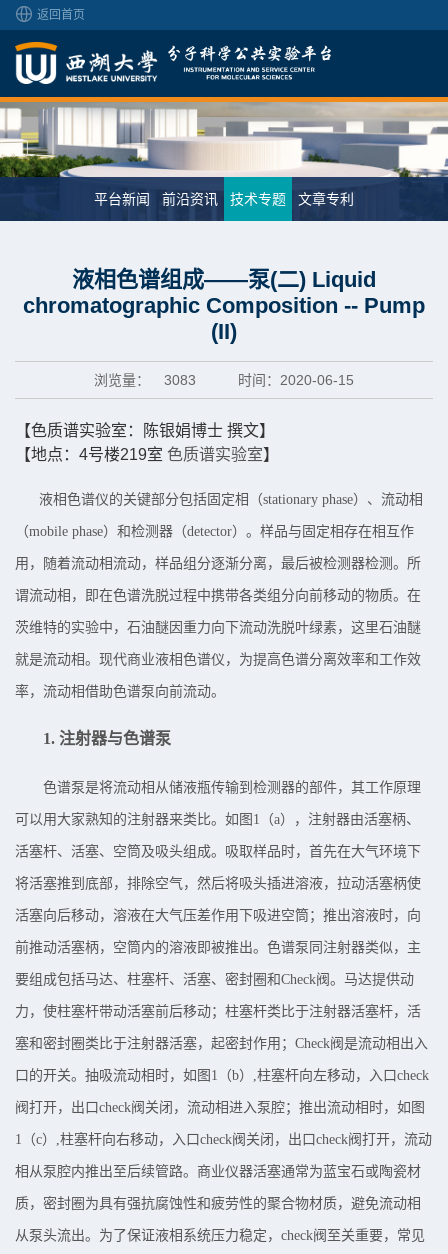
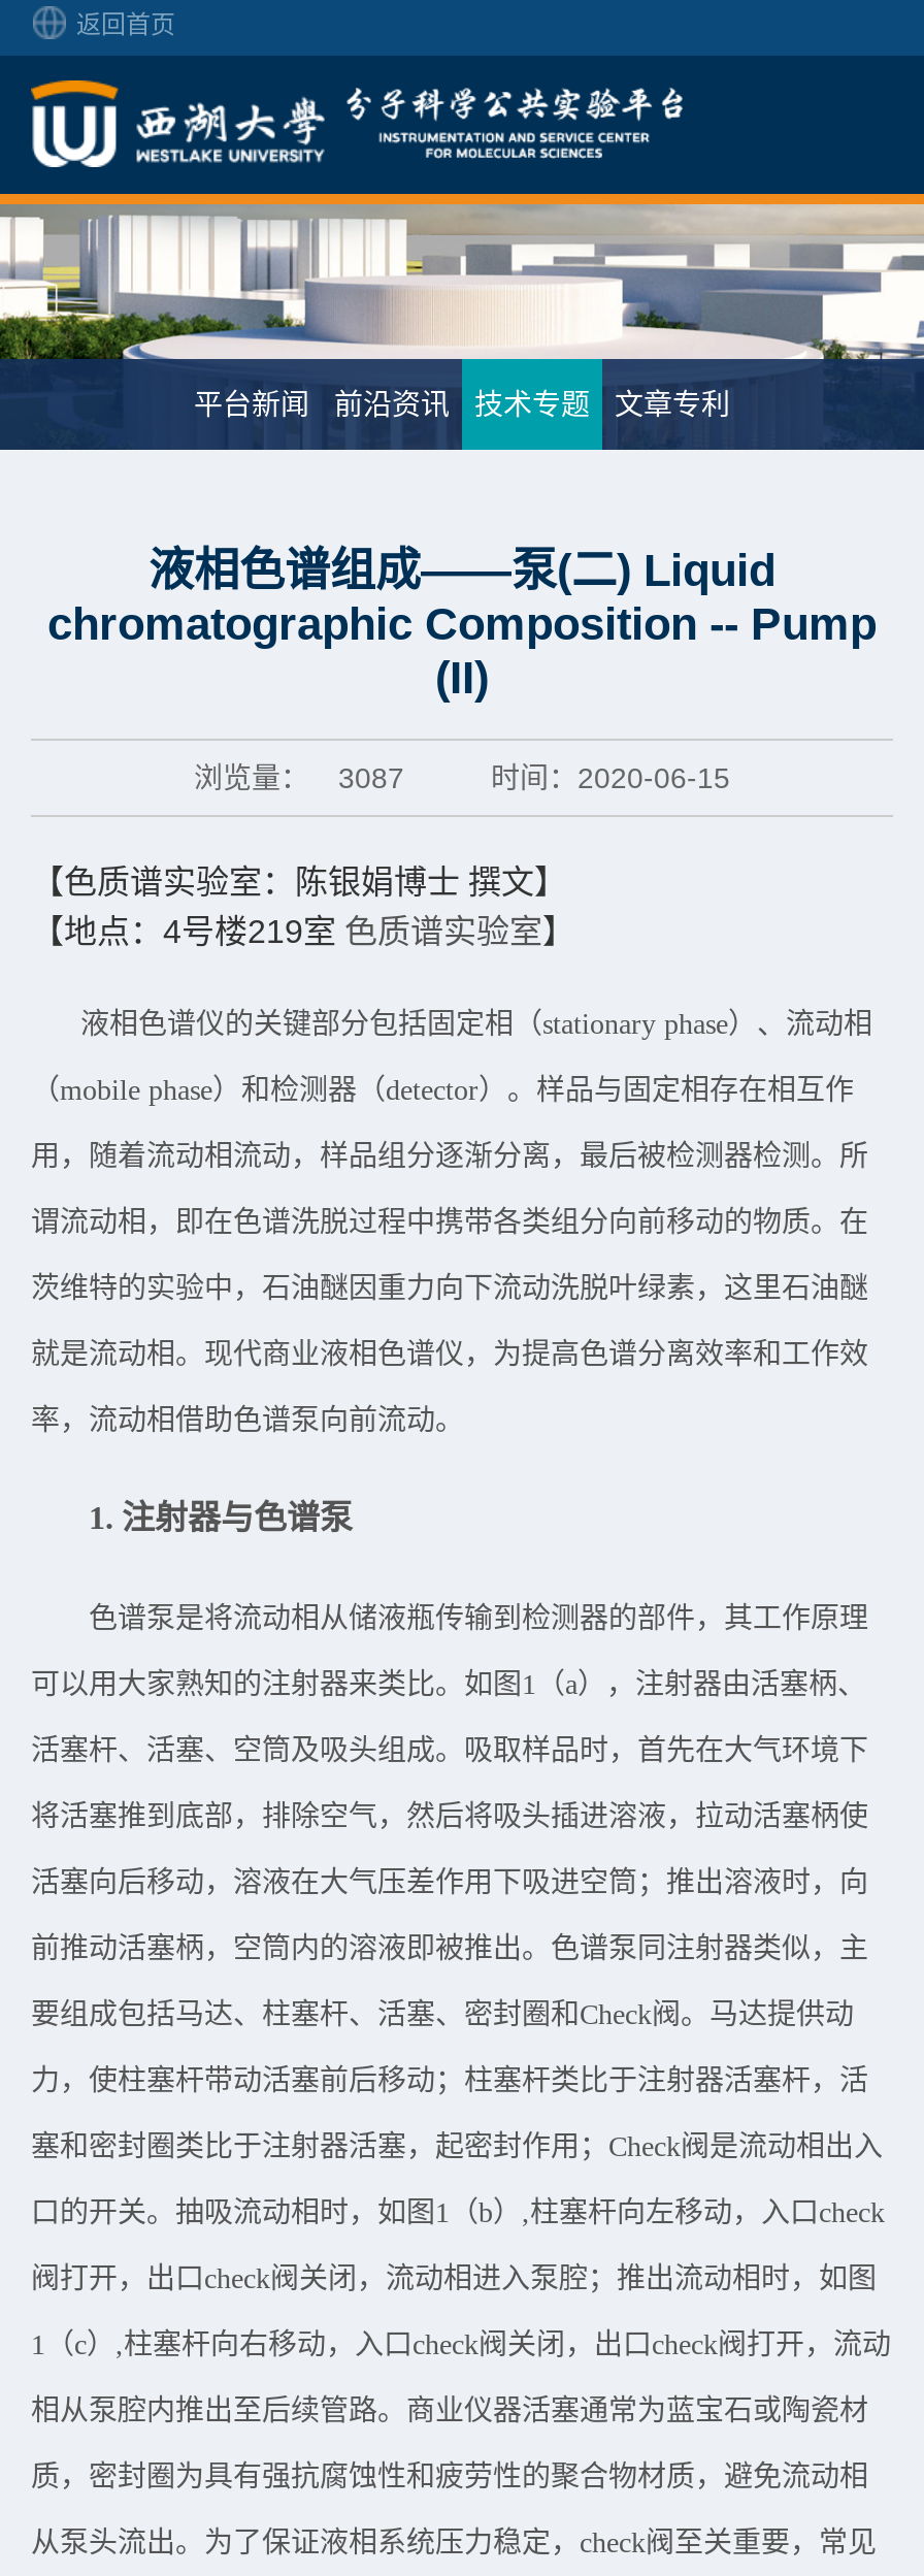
[94,372,196,388] 浏览量： 3083 -> [194,762,404,795] 浏览量： 3087

